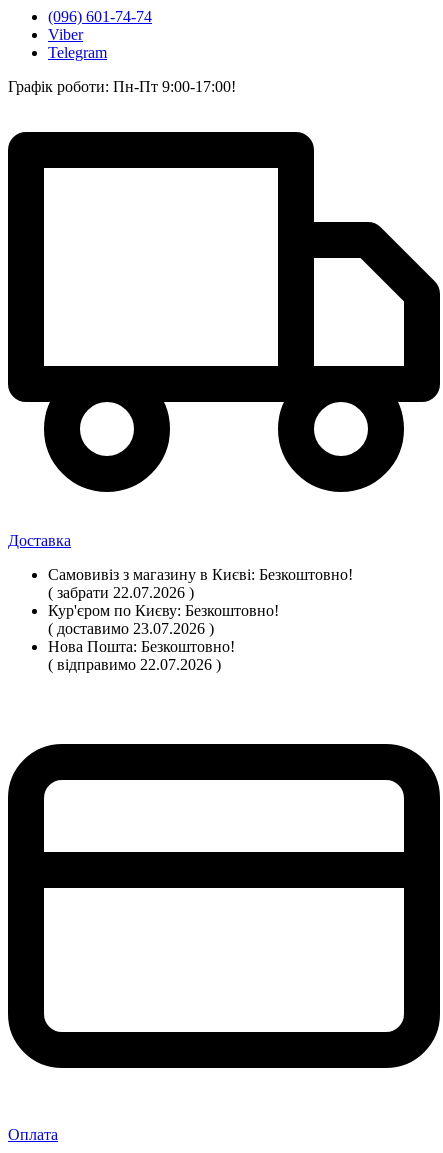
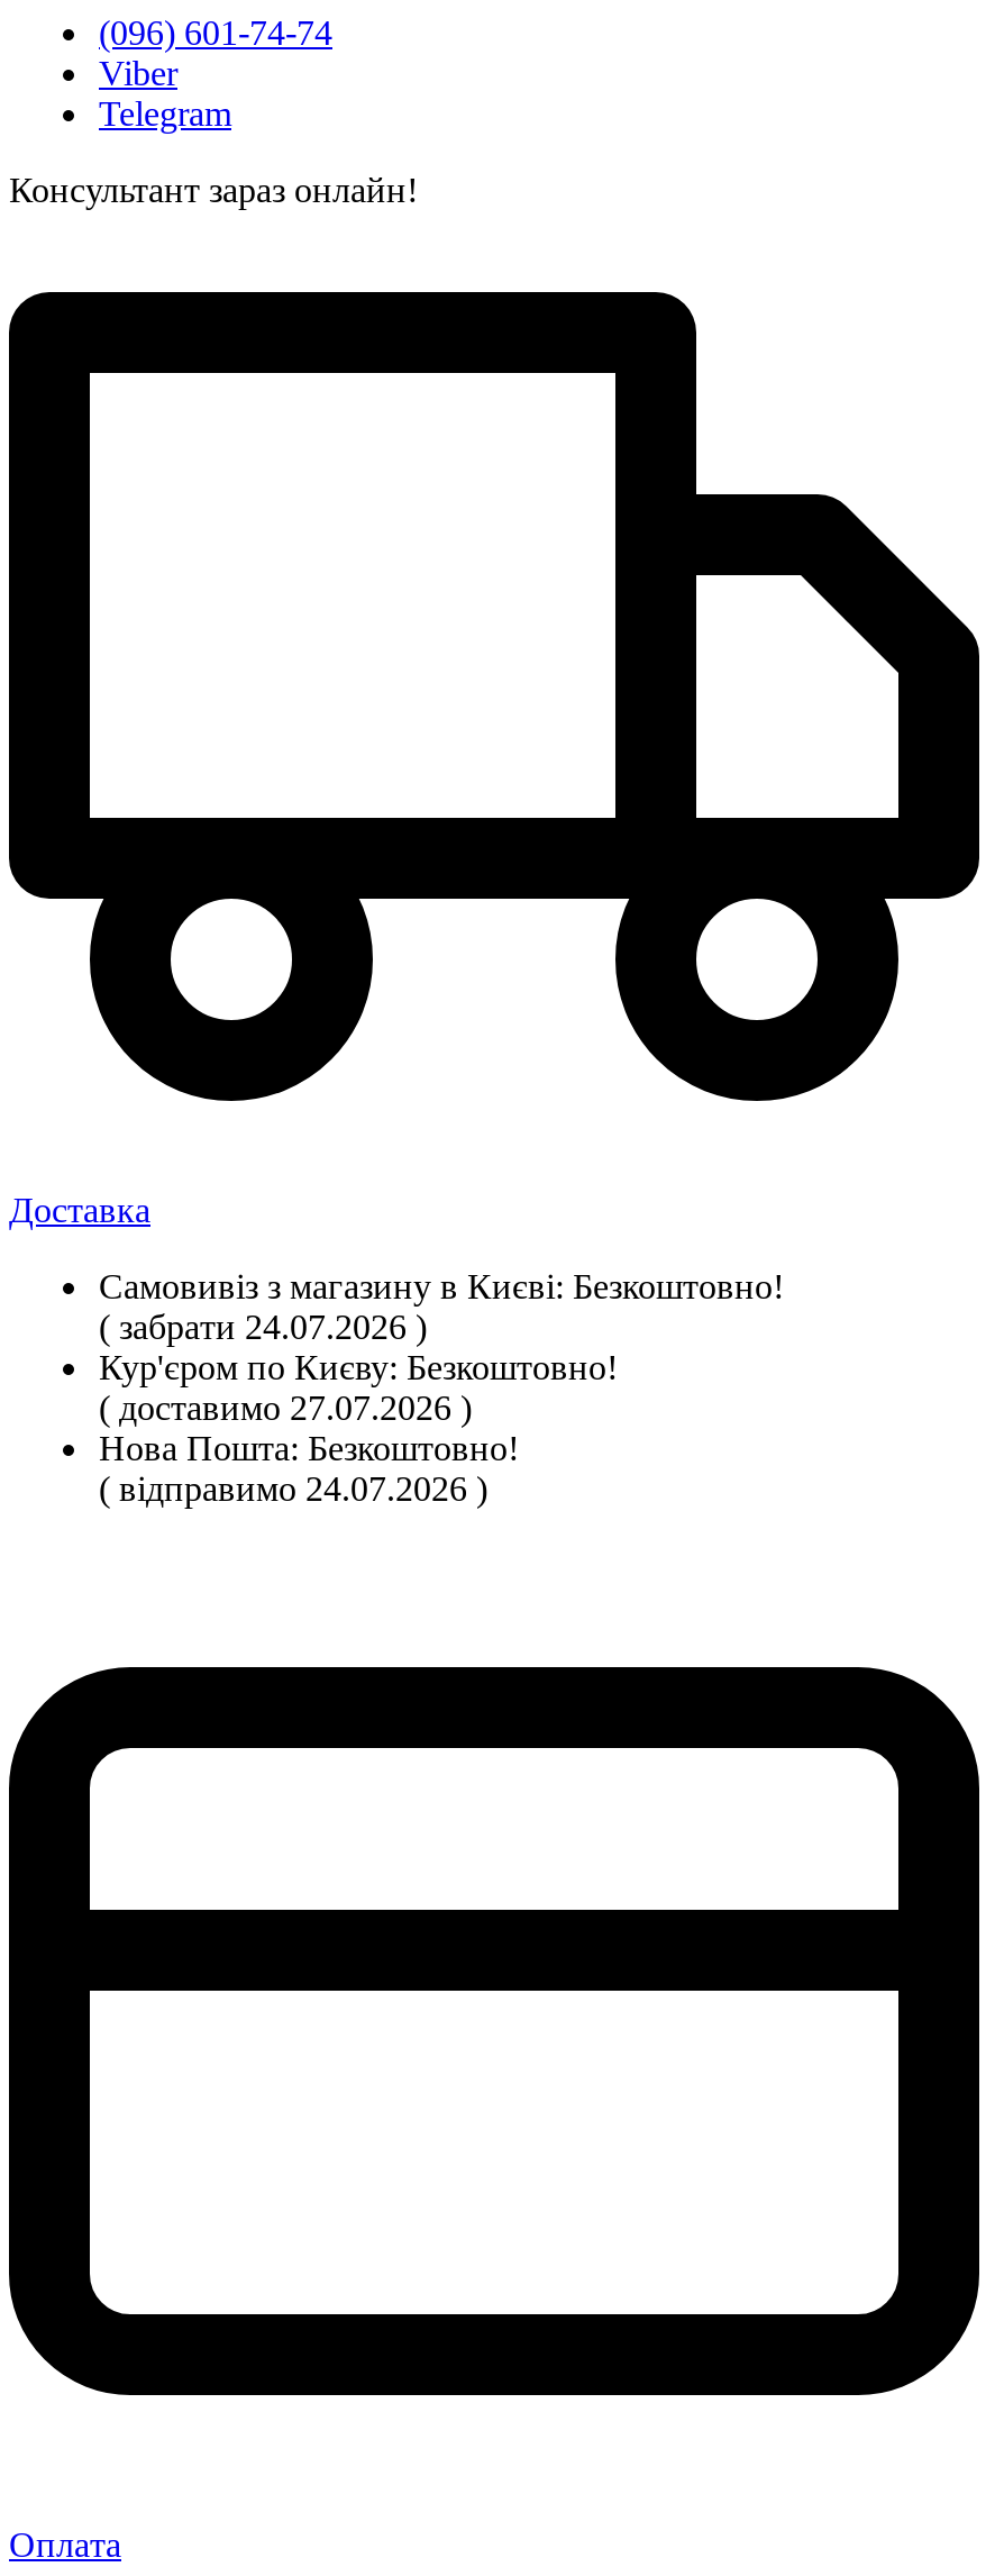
[8,78,236,95] Графік роботи: Пн-Пт 9:00-17:00! -> [9,172,418,210] Консультант зараз онлайн!
[48,584,194,601] ( забрати 22.07.2026 ) -> [99,1309,427,1347] ( забрати 24.07.2026 )
[48,620,214,637] ( доставимо 23.07.2026 ) -> [99,1389,472,1428] ( доставимо 27.07.2026 )
[48,656,221,673] ( відправимо 22.07.2026 ) -> [99,1470,487,1509] ( відправимо 24.07.2026 )

